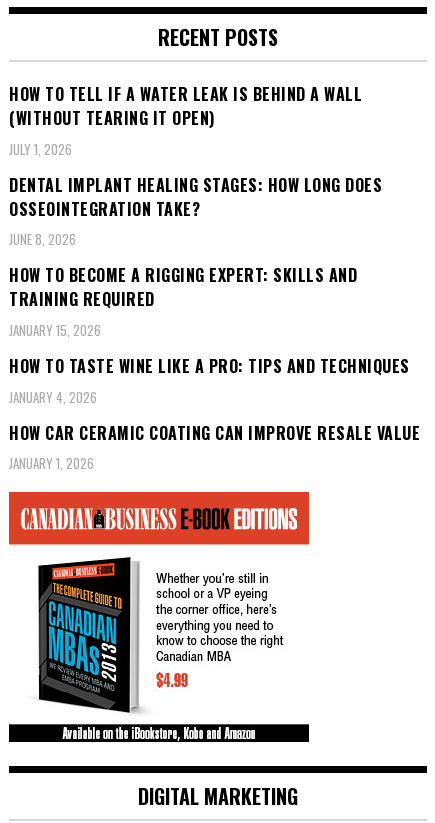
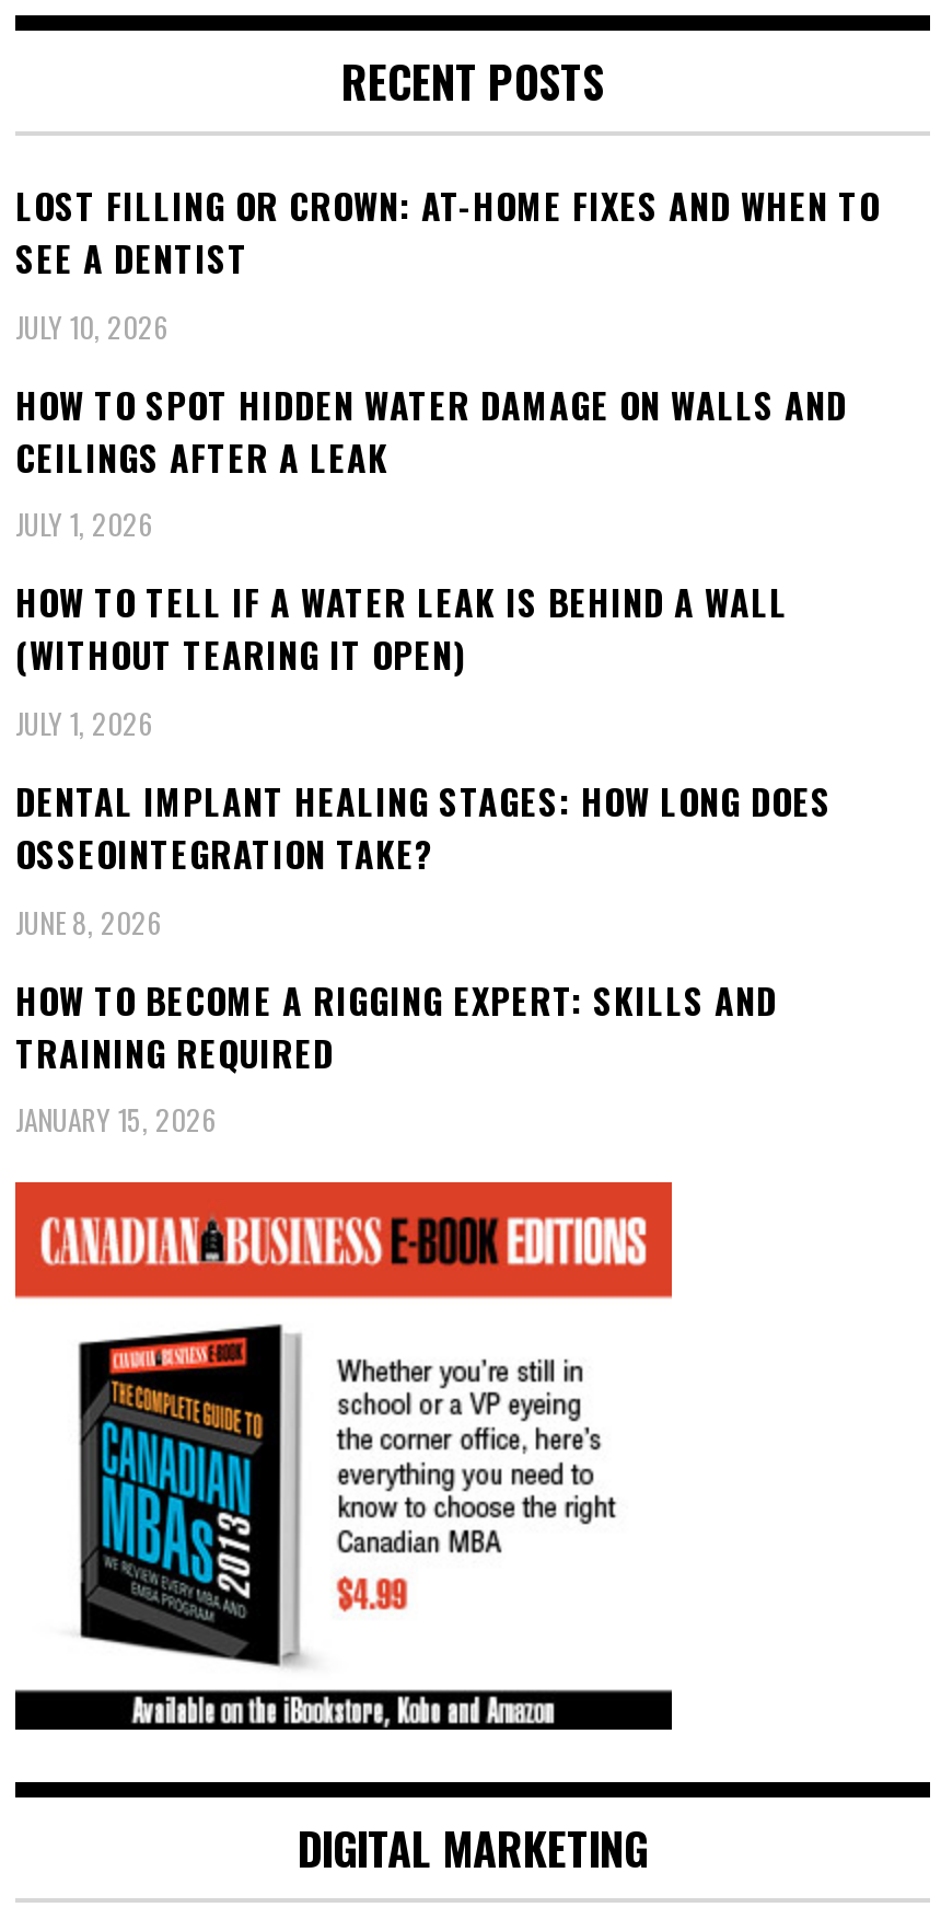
none -> [15,180,880,546] LOST FILLING OR CROWN: AT-HOME FIXES AND WHEN TO | SEE A DENTIST | JULY 10, 2026 | HOW TO SPOT HIDDEN WATER DAMAGE ON WALLS AND | CEILINGS AFTER A LEAK | JULY 1, 2026
moved [9,82,382,340] -> [15,577,832,1141]: HOW TO TELL IF A WATER LEAK IS BEHIND A WALL | (WITHOUT TEARING IT OPEN) | JULY 1, 2026 | ... | TRAINING REQUIRED | JANUARY 15, 2026
[9,354,420,473] HOW TO TASTE WINE LIKE A PRO: TIPS AND TECHNIQUES | JANUARY 4, 2026 | HOW CAR CERAMIC COATING CAN IMPROVE RESALE VALUE | JANUARY 1, 2026 -> none

